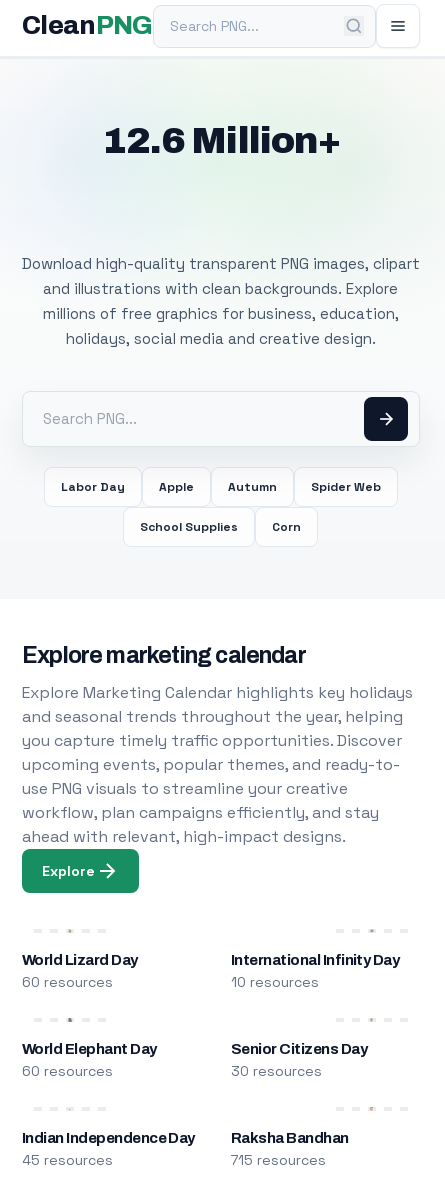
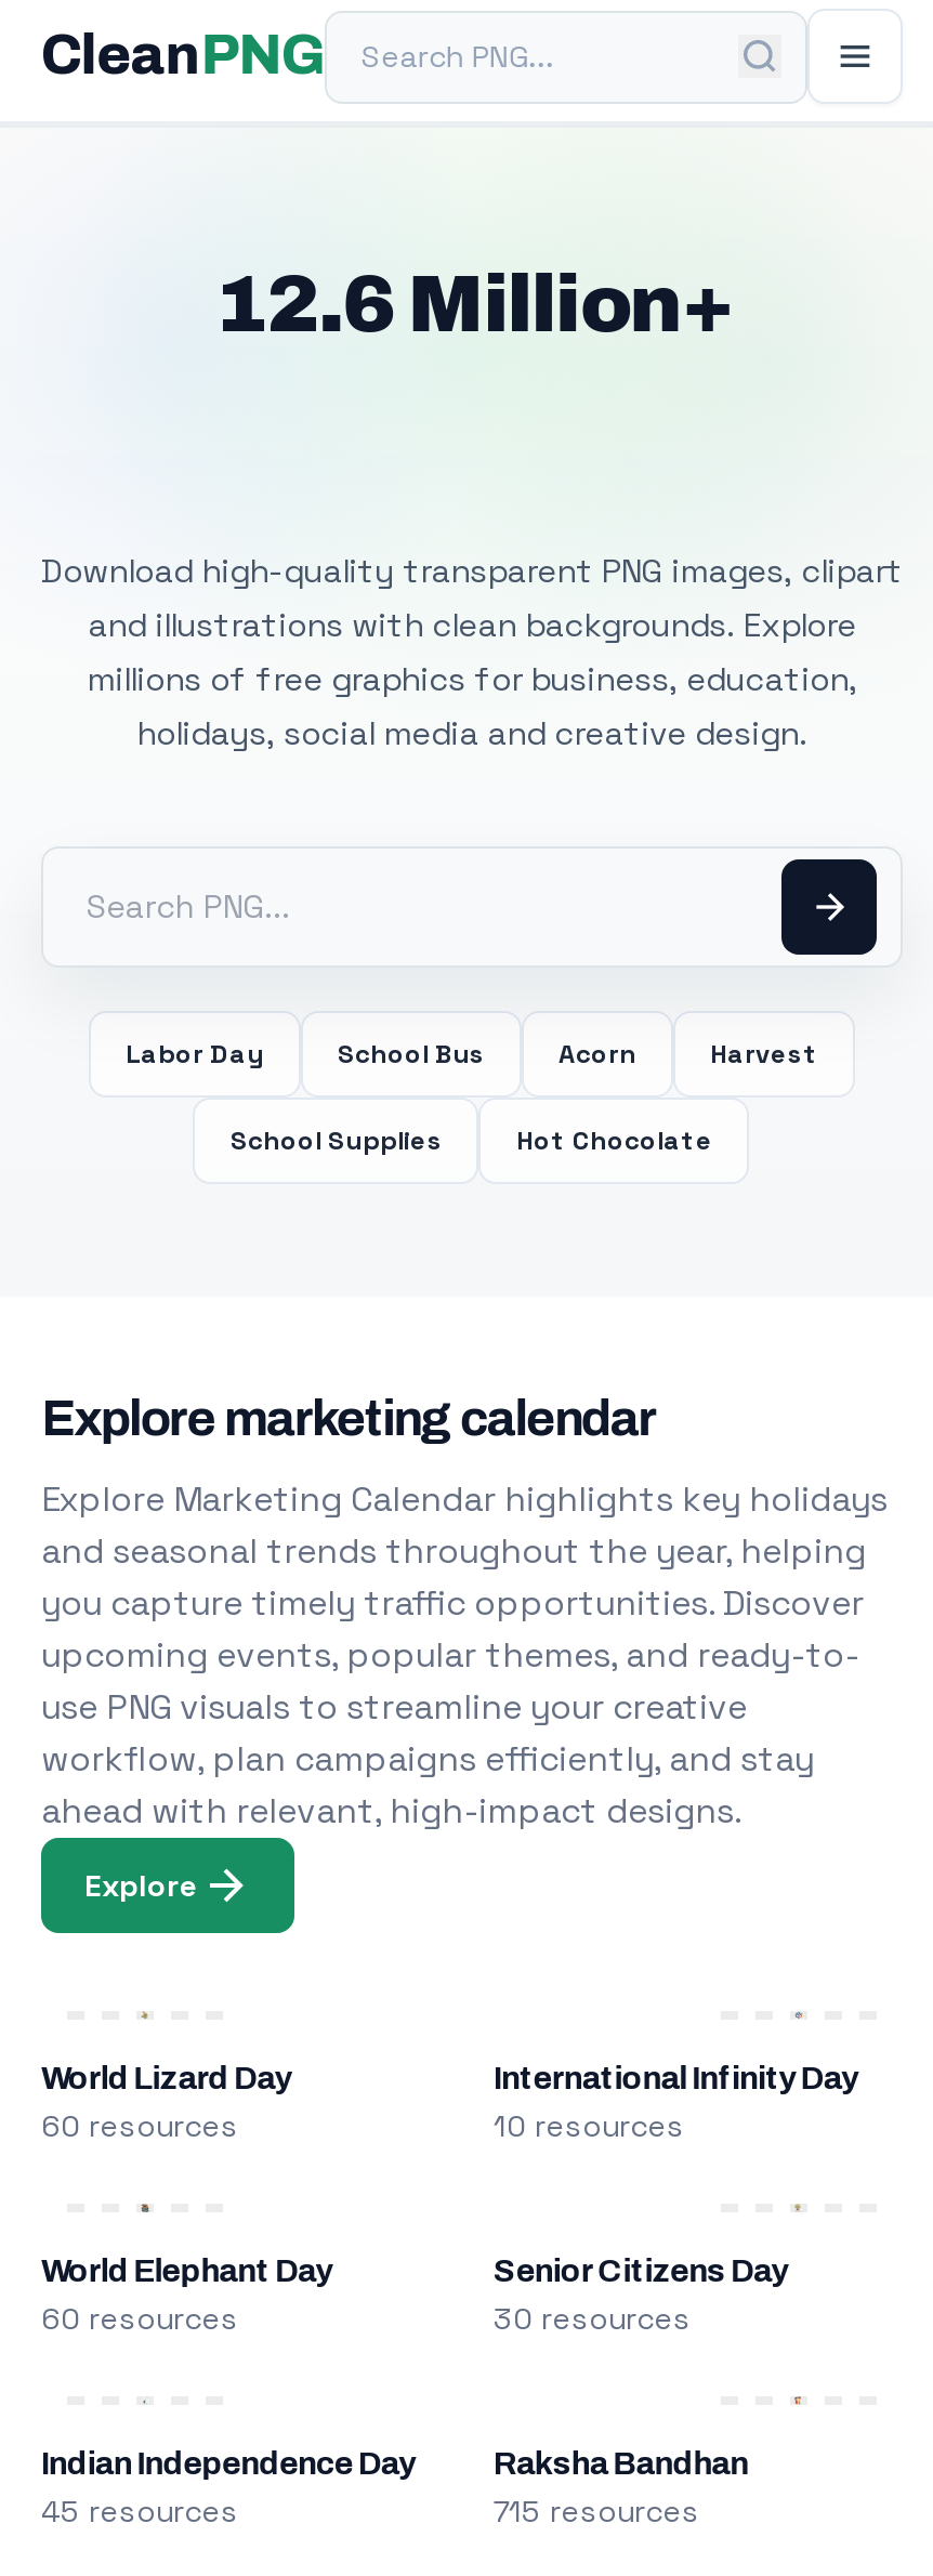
[159,479,381,495] Apple | Autumn | Spider Web -> [338,1037,818,1072] School Bus | Acorn | Harvest
[272,519,301,535] Corn -> [516,1123,713,1158] Hot Chocolate

